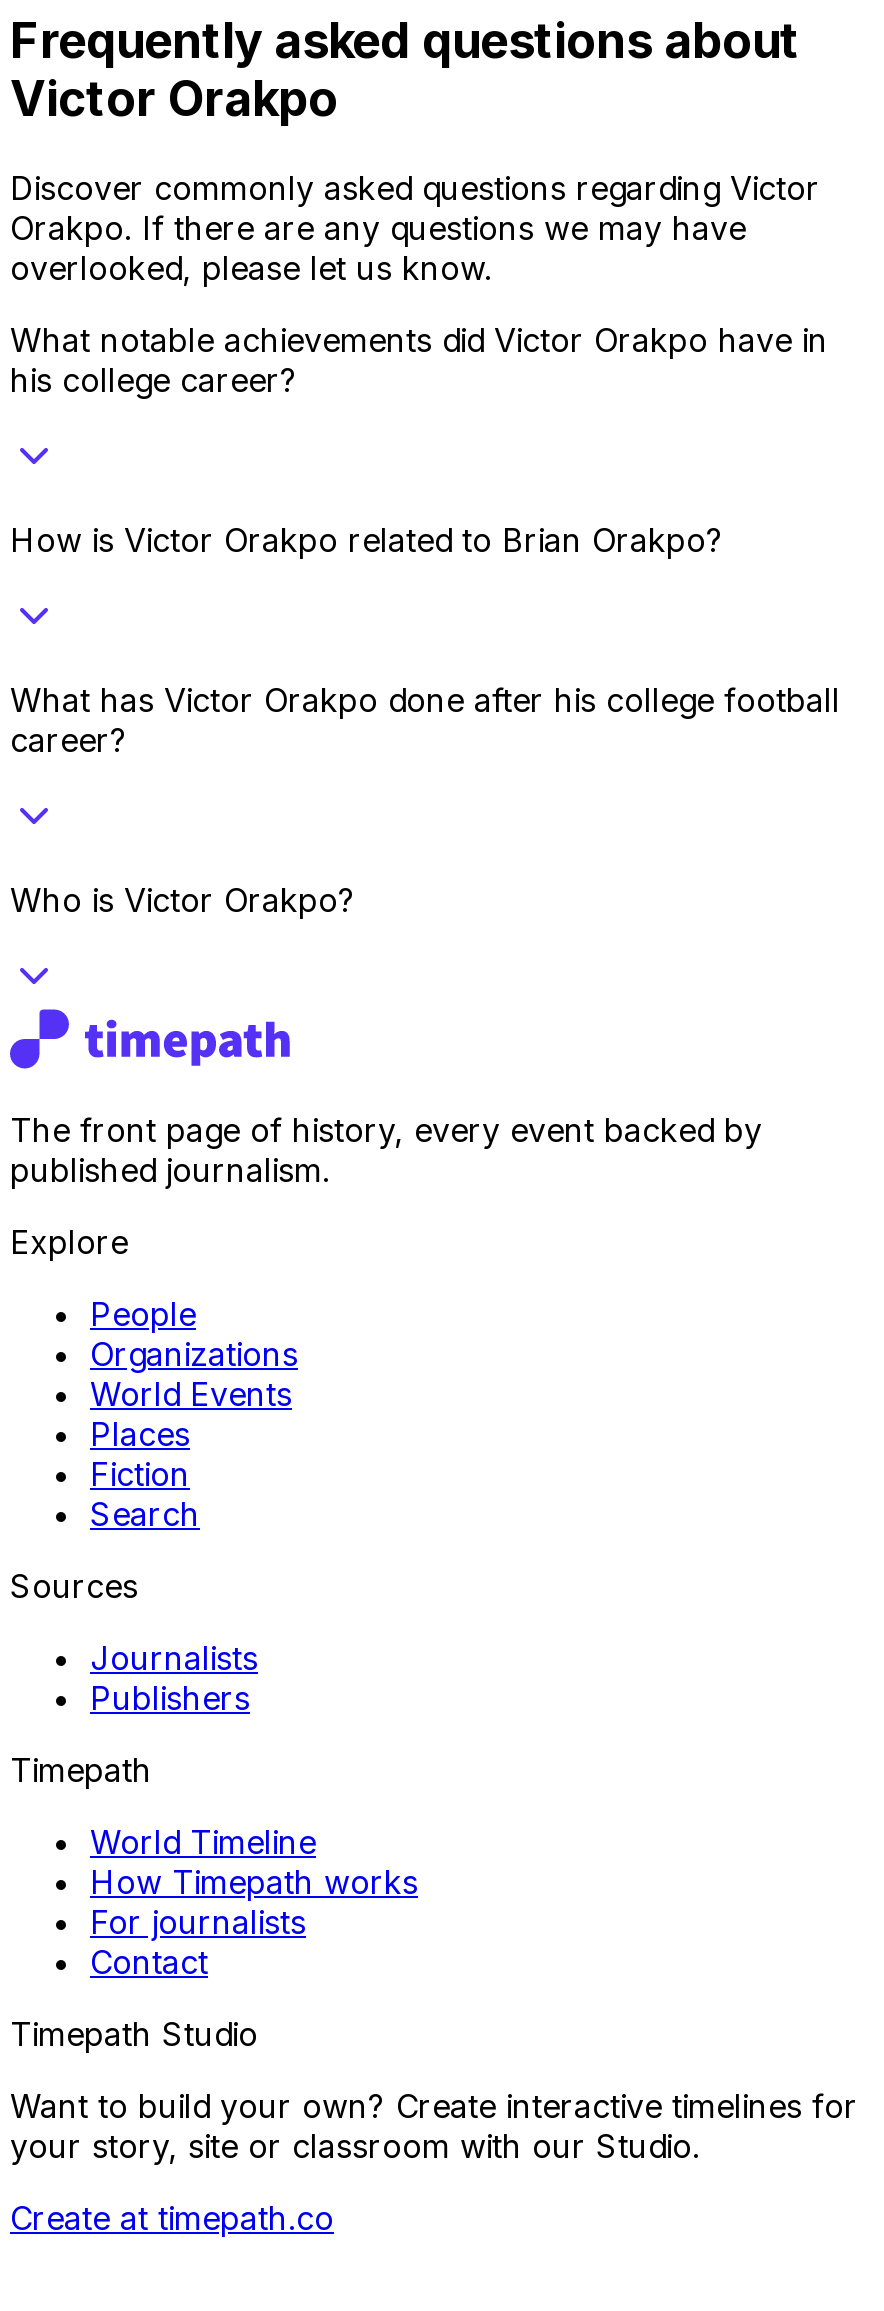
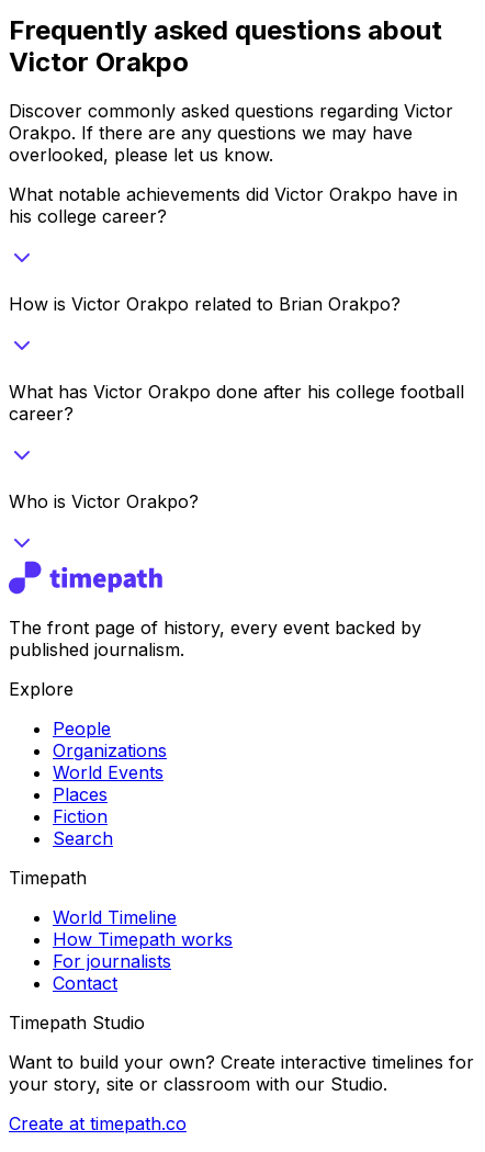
[10,1565,258,1717] Sources | Journalists | Publishers -> none

